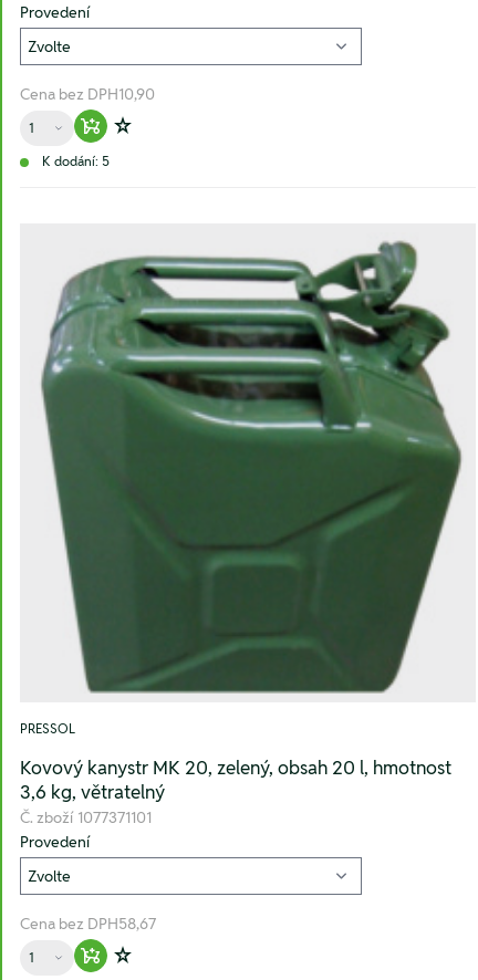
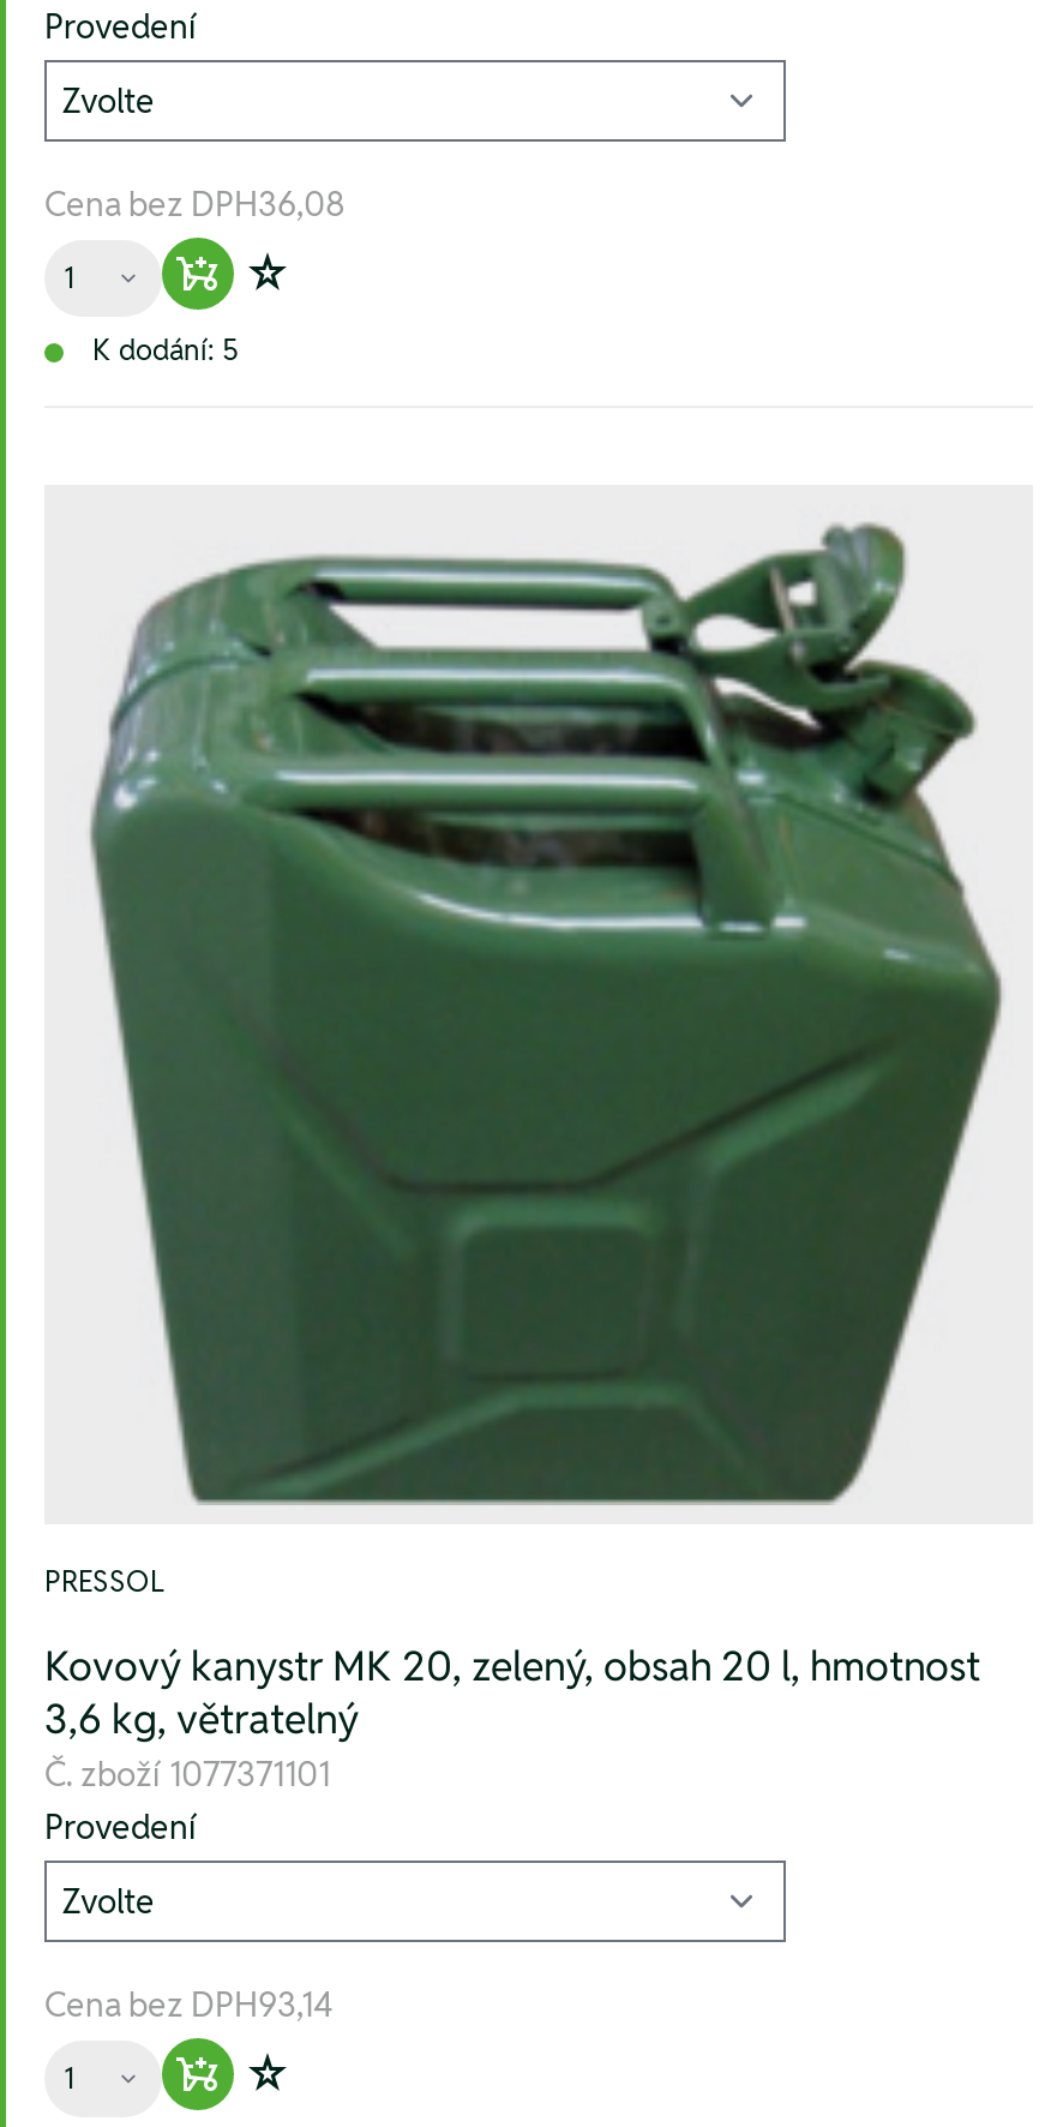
[20,84,155,104] Cena bez DPH10,90 -> [44,182,344,226] Cena bez DPH36,08
[20,914,156,934] Cena bez DPH58,67 -> [44,1983,332,2026] Cena bez DPH93,14

